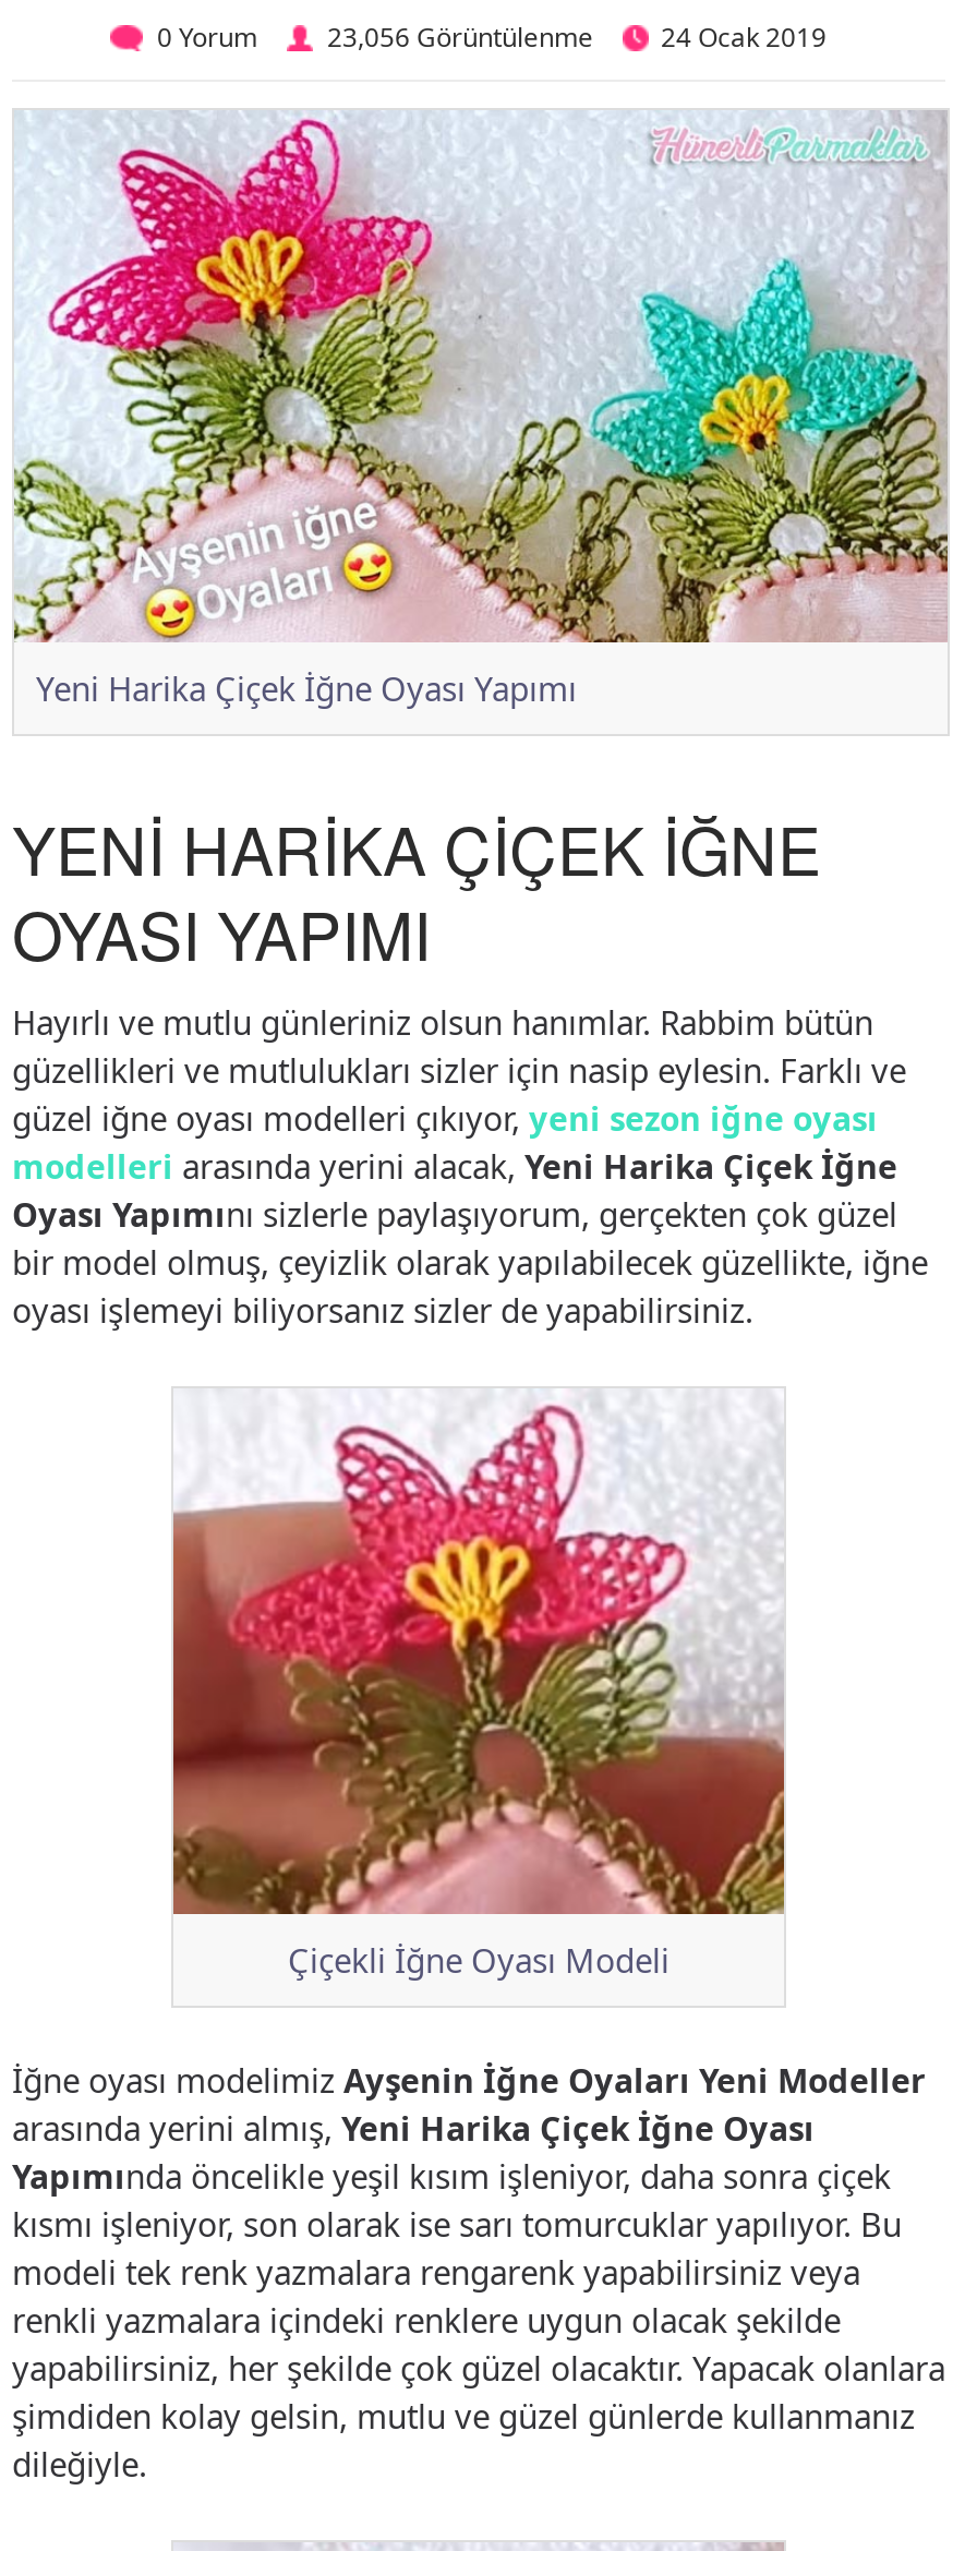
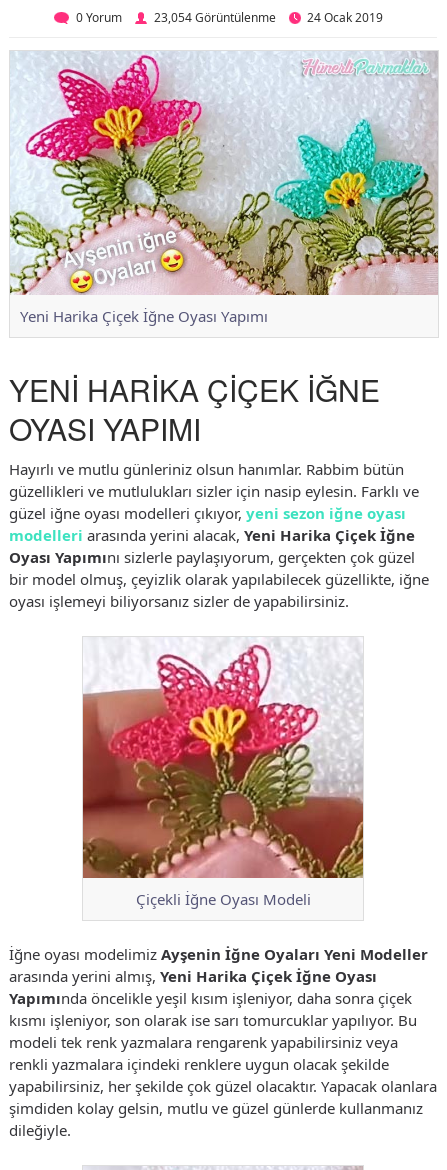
[327,19,593,56] 23,056 Görüntülenme -> [153,9,275,26] 23,054 Görüntülenme

